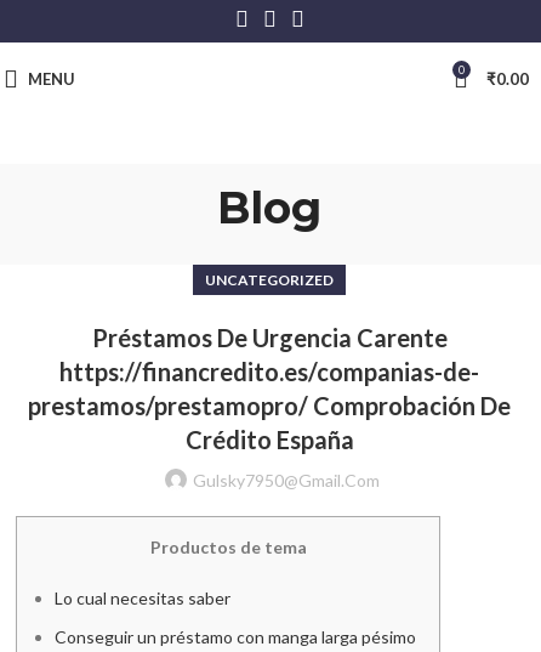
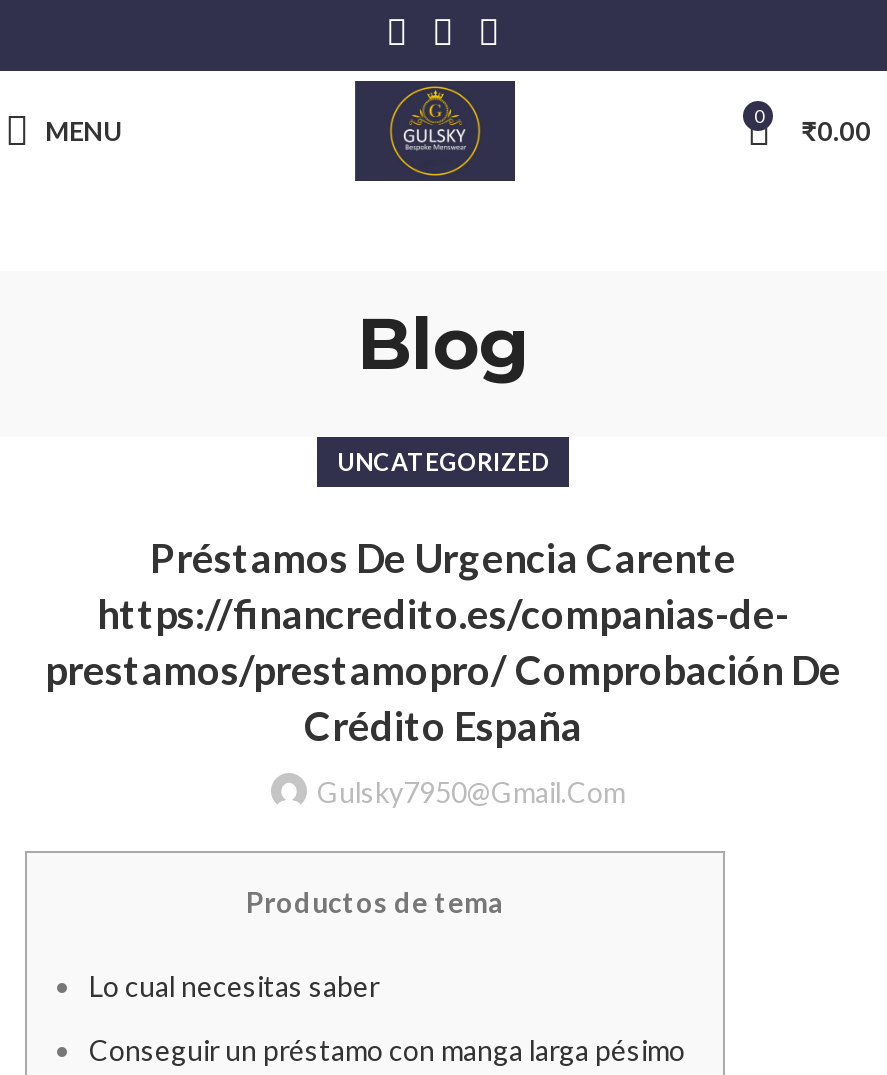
none -> [353,79,517,183] [image]

